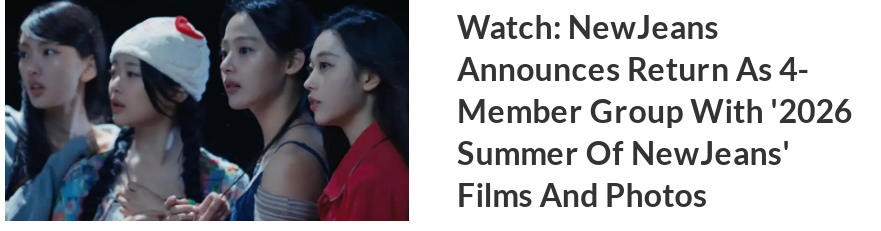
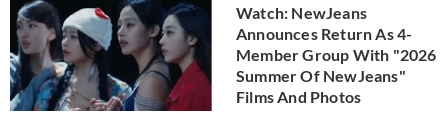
[457,90,852,128] Member Group With '2026 -> [236,45,437,64] Member Group With "2026
[457,132,791,170] Summer Of NewJeans' -> [236,66,406,85] Summer Of NewJeans"

